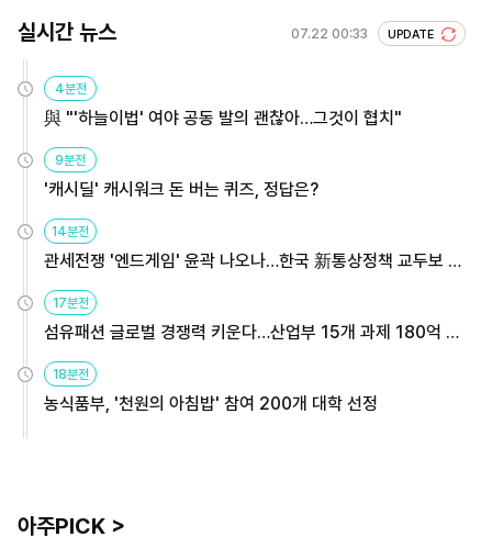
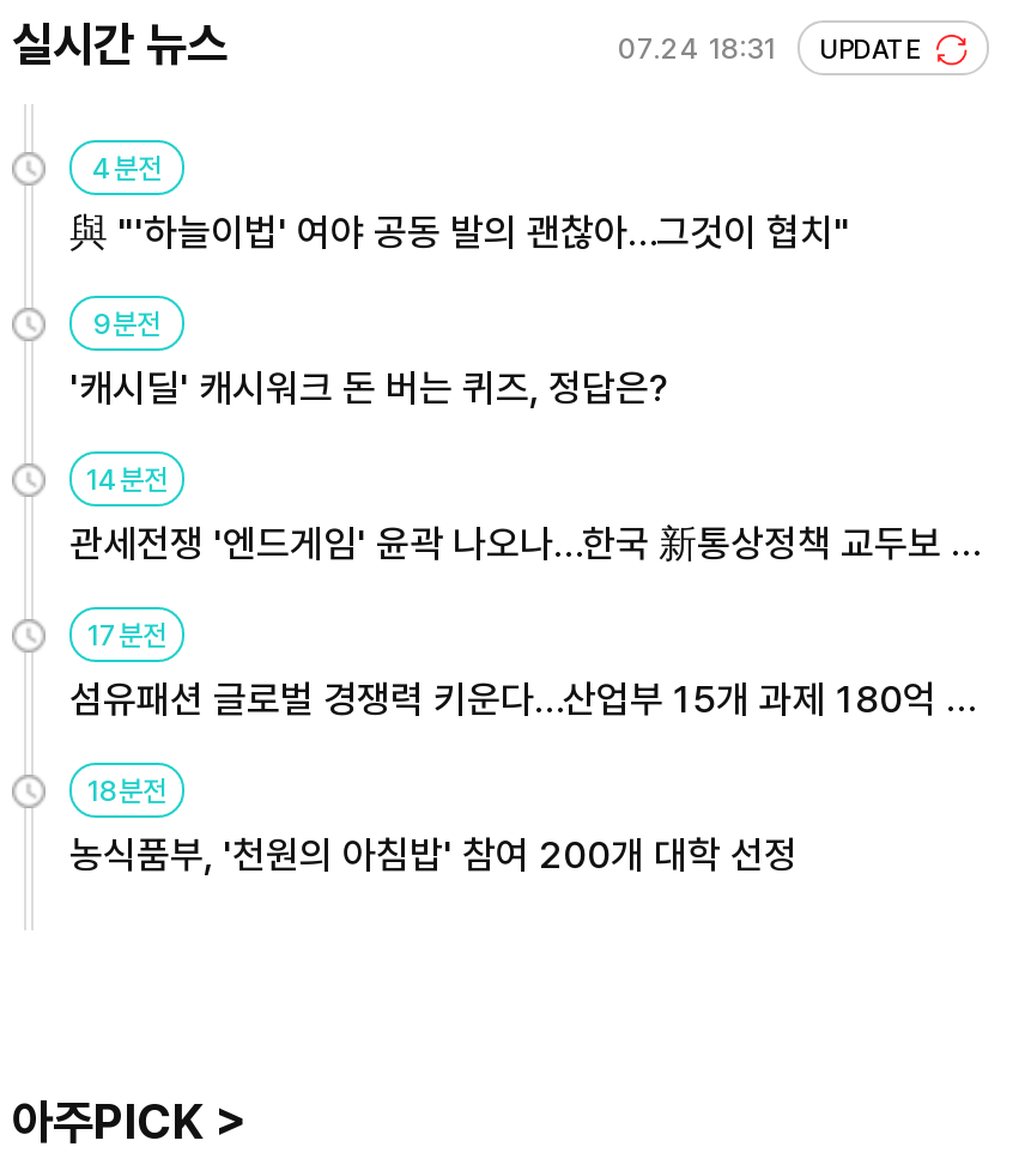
[291,26,437,41] 07.22 00:33 UPDATE -> [618,31,927,65] 07.24 18:31 UPDATE

